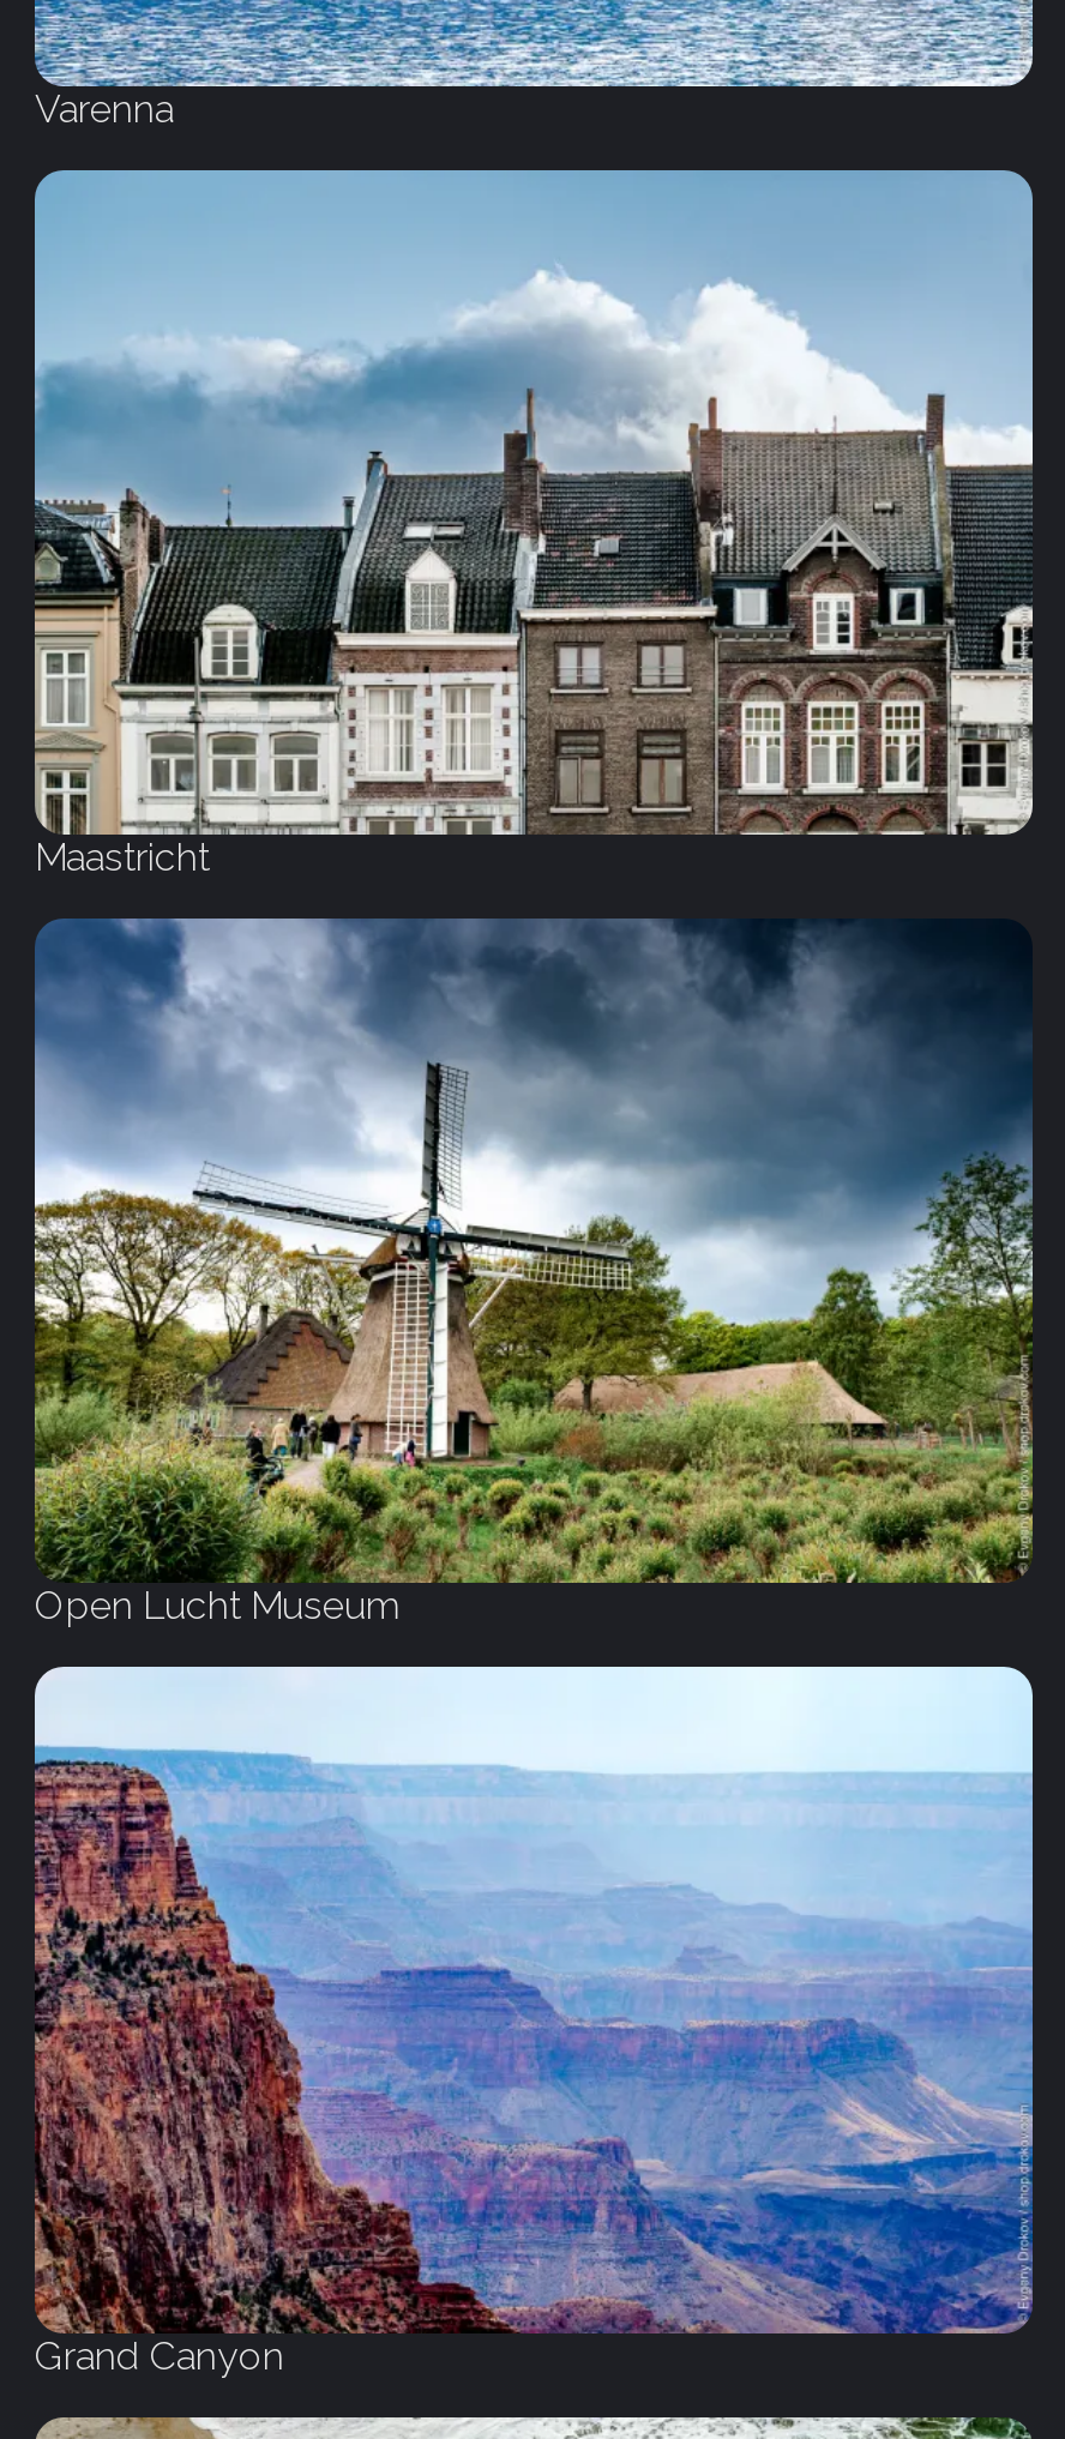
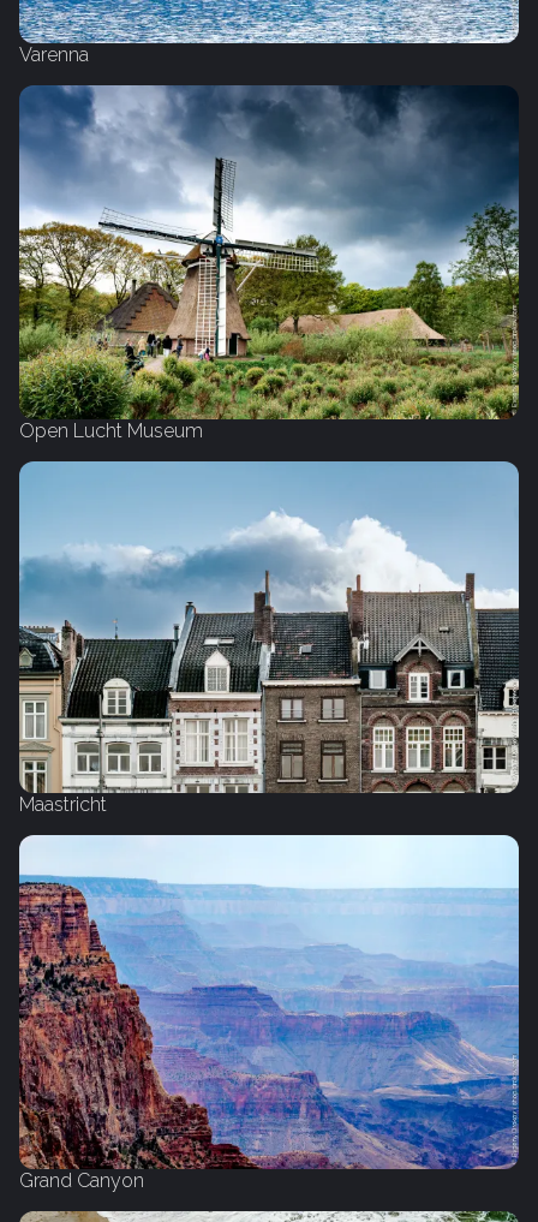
moved [32,168,1033,880] -> [18,460,520,816]: [image] | Maastricht
moved [30,916,1037,1629] -> [17,84,521,442]: [image] | Open Lucht Museum

